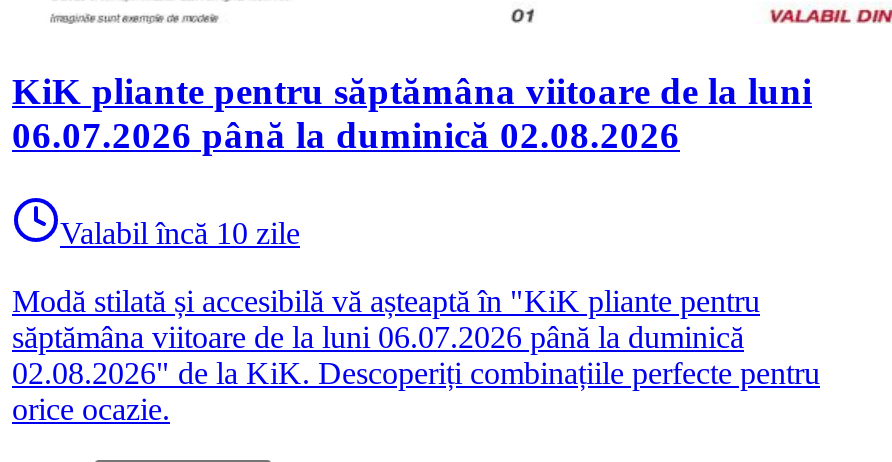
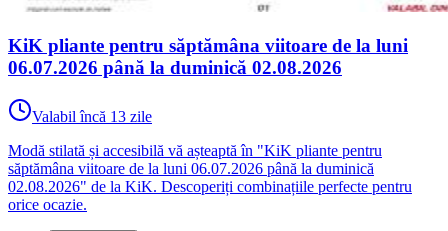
[60,215,300,249] Valabil încă 10 zile -> [32,107,152,124] Valabil încă 13 zile

